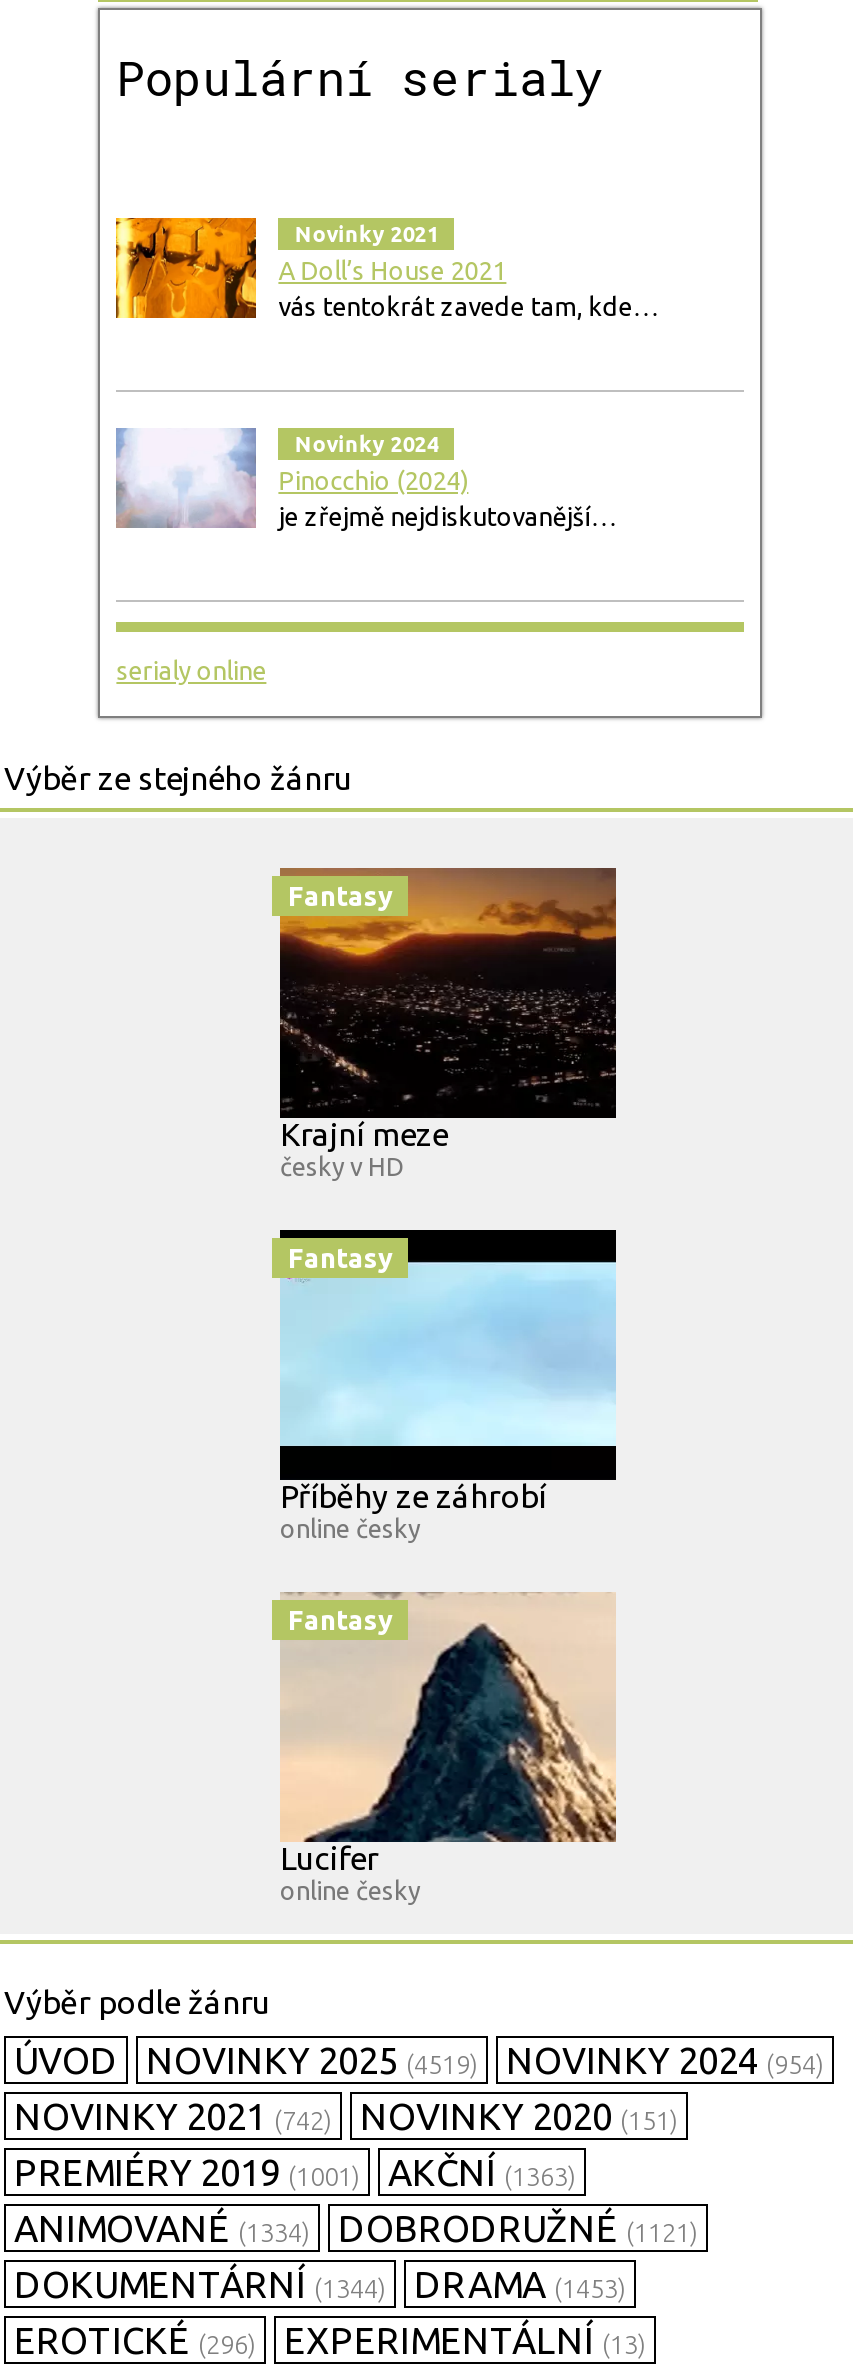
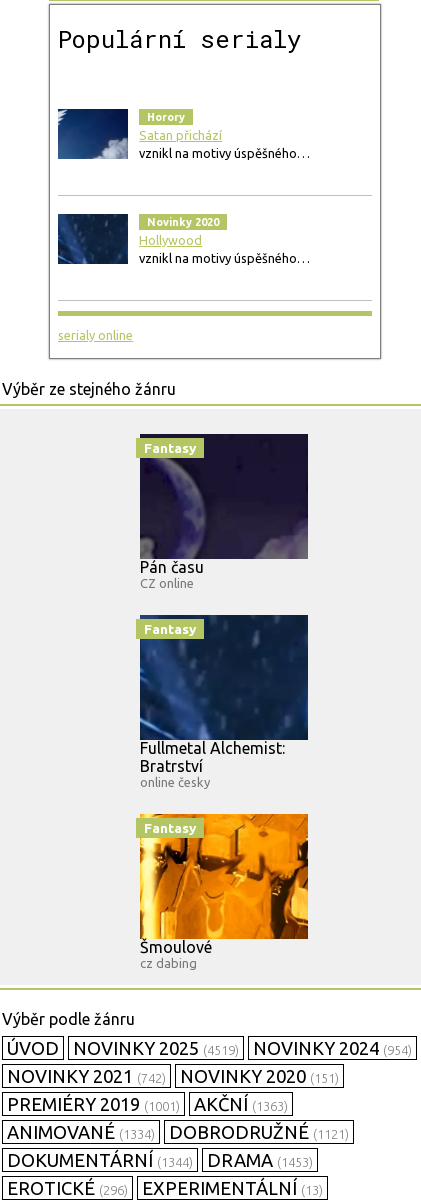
[114,216,658,320] [image] | Novinky 2021 | A Doll’s House 2021 | vás tentokrát zavede tam, kde… -> [57,108,310,160] [image] | Horory | Satan přichází | vznikl na motivy úspěšného…
[116,428,616,530] [image] | Novinky 2024 | Pinocchio (2024) | je zřejmě nejdiskutovanější… -> [57,213,310,265] [image] | Novinky 2020 | Hollywood | vznikl na motivy úspěšného…
[278,866,618,1180] [image] | Krajní meze | česky v HD -> [139,433,309,590] [image] | Pán času | CZ online
[280,1228,616,1514] [image] | Příběhy ze záhrobí -> [139,614,309,775] [image] | Fullmetal Alchemist: | Bratrství
[280,1592,616,1904] [image] | Lucifer | online česky -> [139,813,309,970] [image] | Šmoulové | cz dabing

